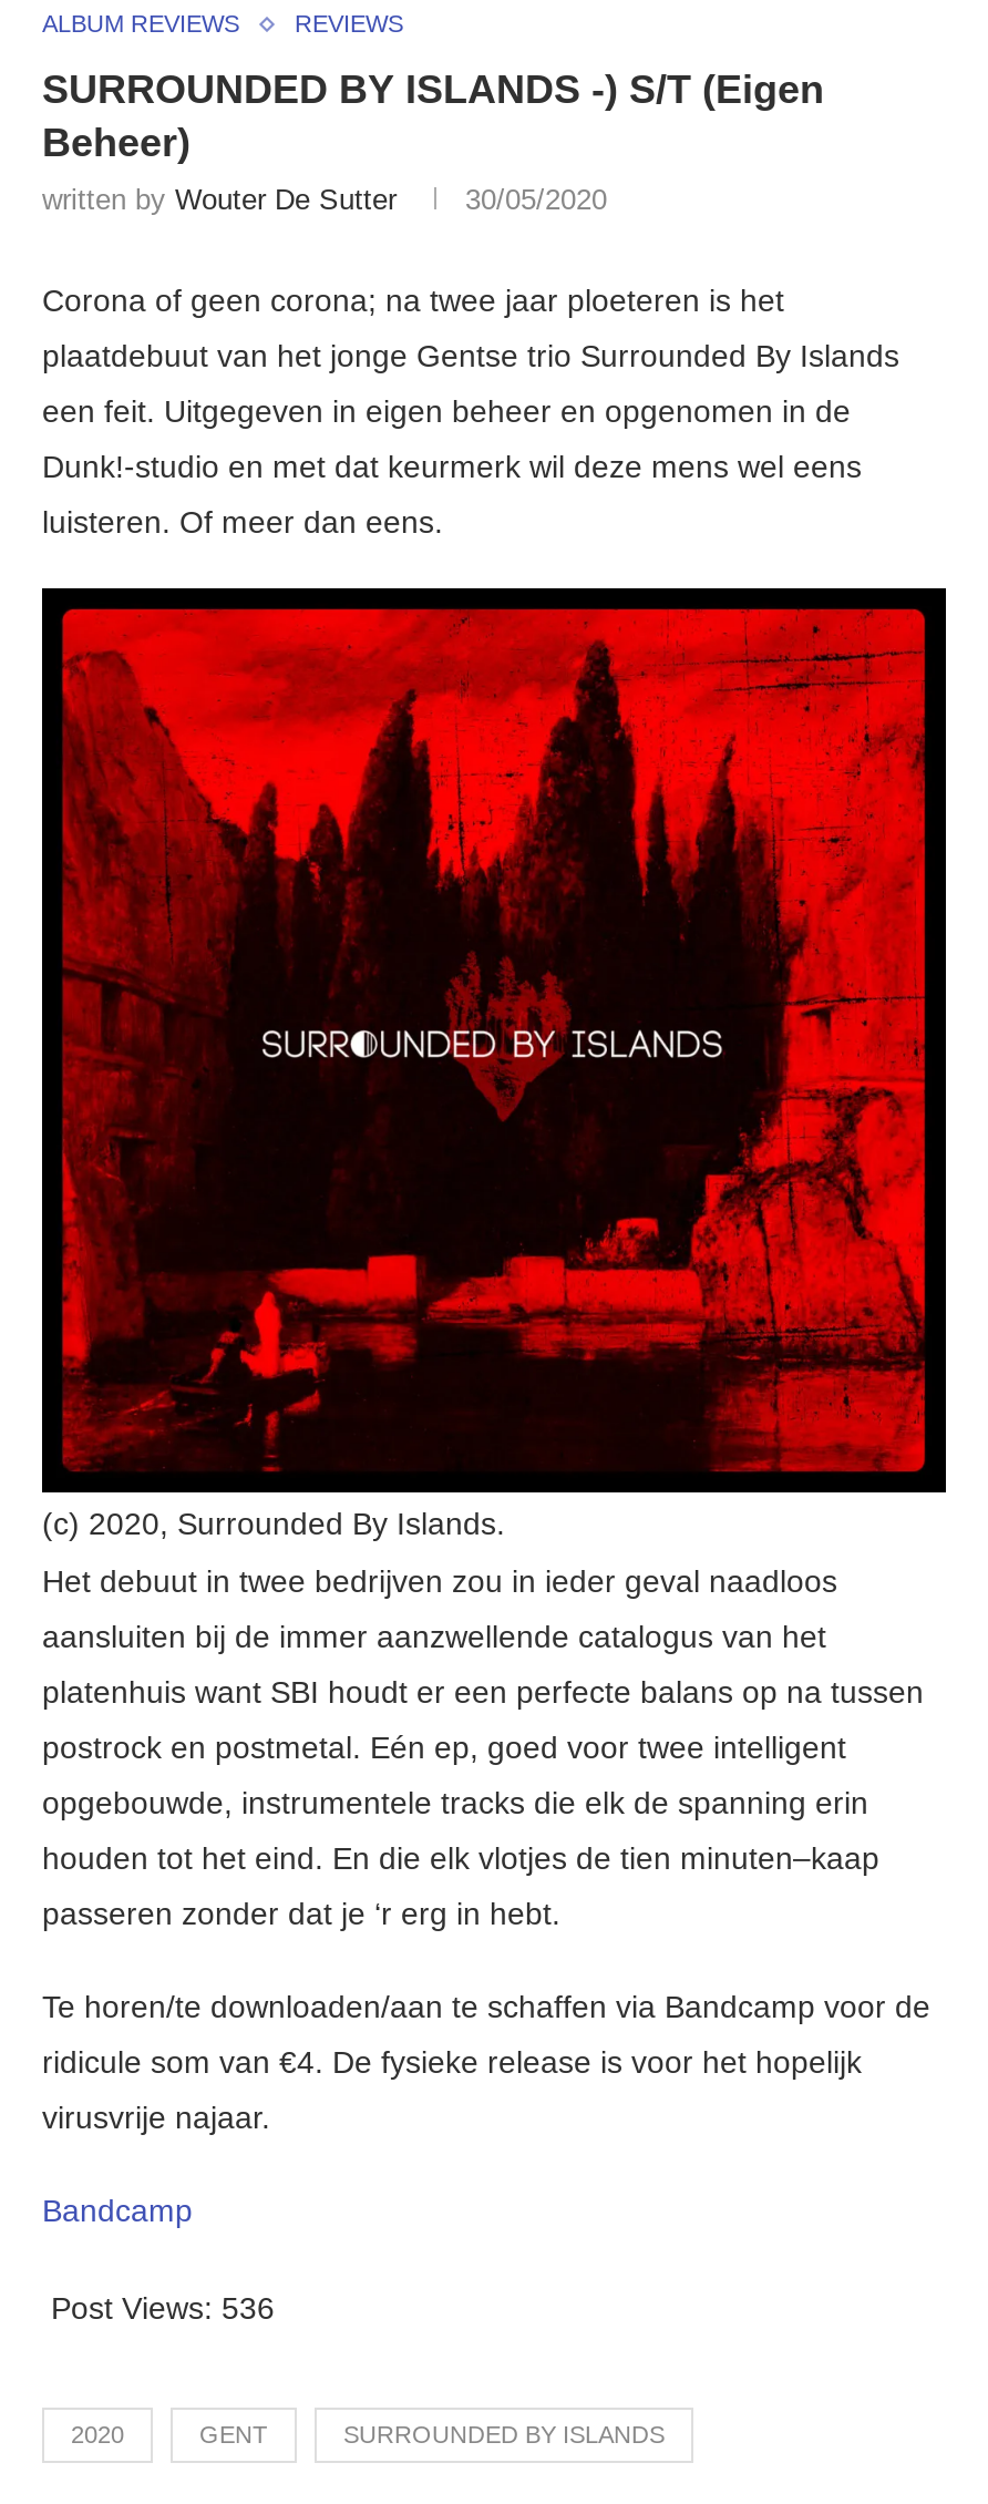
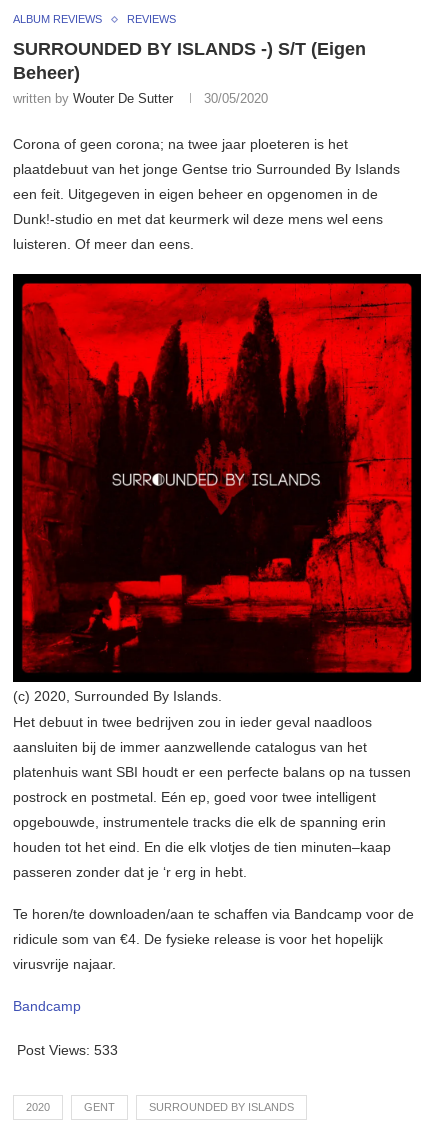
[51,2291,275,2327] Post Views: 536 -> [17,1042,118,1058] Post Views: 533

